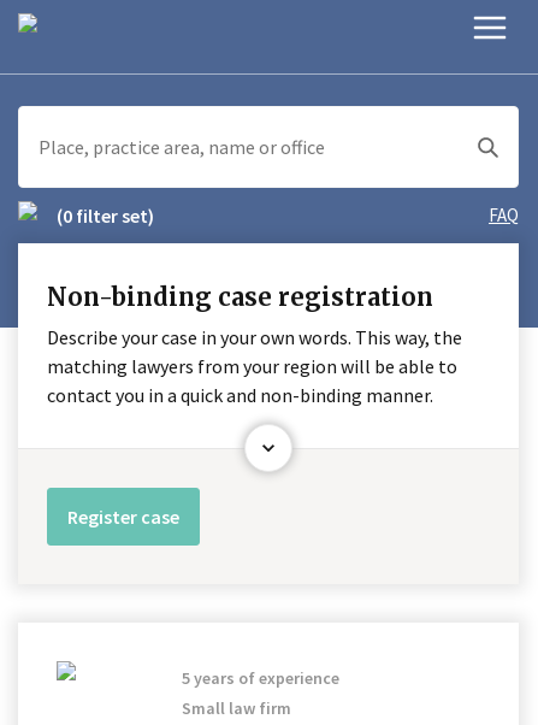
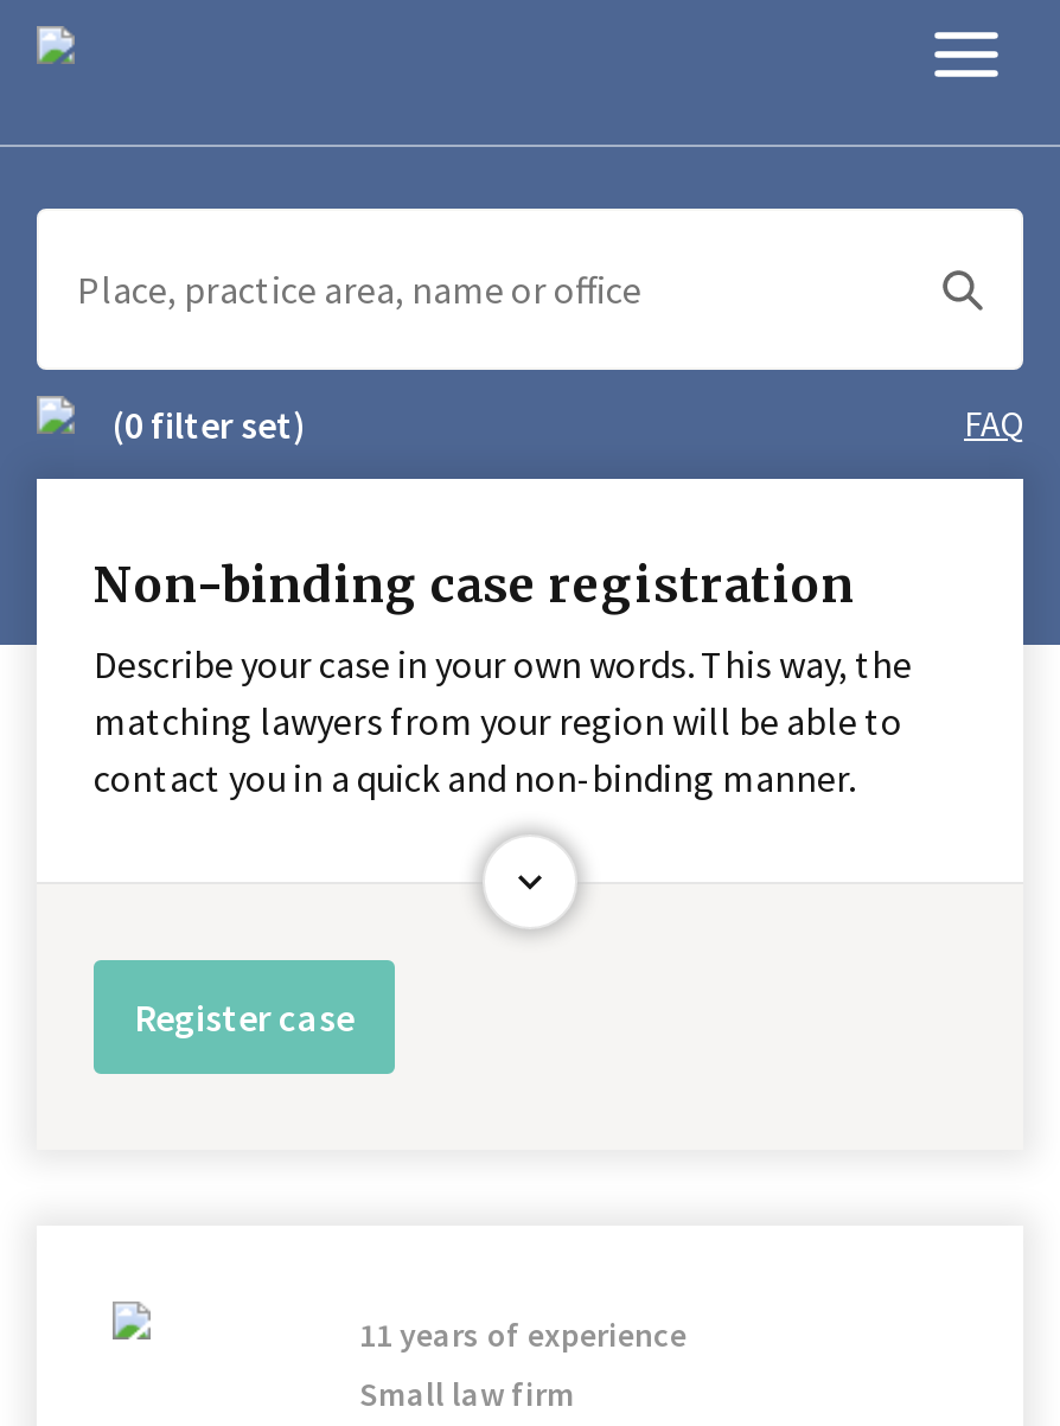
[182,667,339,689] 5 years of experience -> [359,1313,687,1356] 11 years of experience

